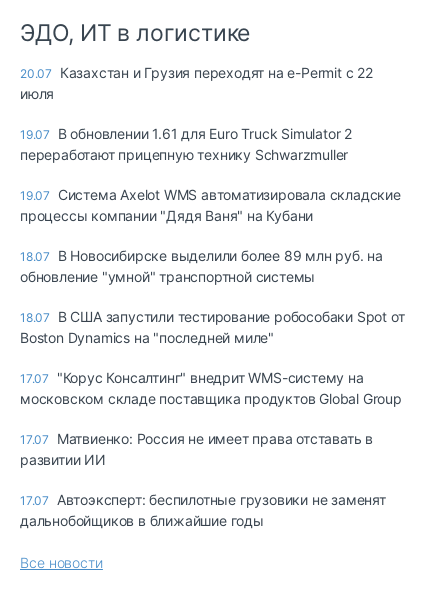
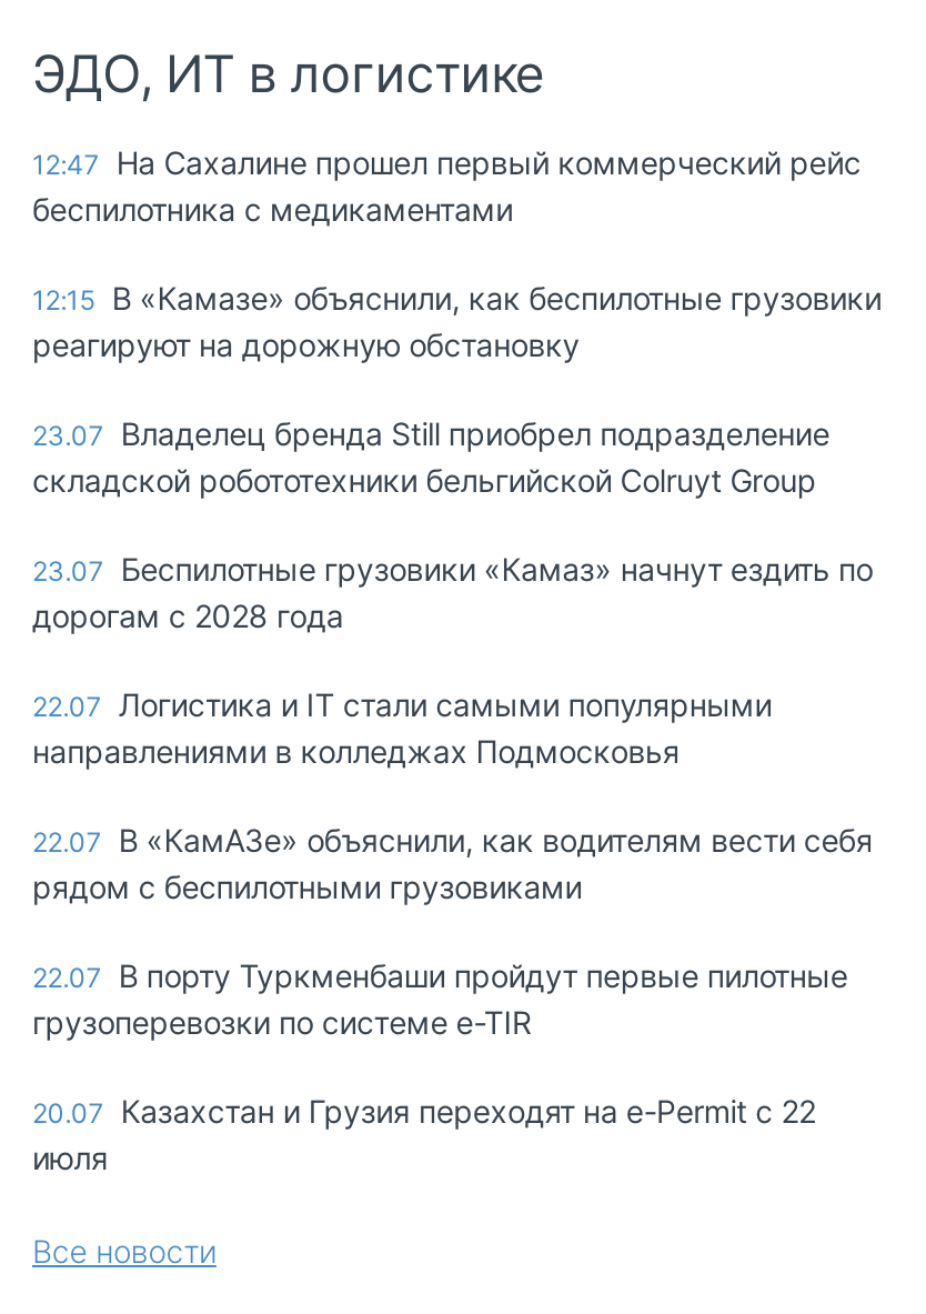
none -> [32,144,881,1041] 12:47 На Сахалине прошел первый коммерческий рейс | беспилотника с медикаментами | 12:15 В «Камазе» объяснили, как беспилотные грузовики | реагируют на дорожную обстановку | 23.07 Владелец бренда Still приобрел подразделение | складской робототехники бельгийской Colruyt Group | 23.07 Беспилотные грузовики «Камаз» начнут ездить по | дорогам с 2028 года | 22.07 Логистика и IT стали самыми популярными | направлениями в колледжах Подмосковья | 22.07 В «КамАЗе» объяснили, как водителям вести себя | рядом с беспилотными грузовиками | 22.07 В порту Туркменбаши пройдут первые пилотные | грузоперевозки по системе e-TIR
moved [20,64,373,102] -> [32,1092,816,1176]: 20.07 Казахстан и Грузия переходят на e-Permit с 22 | июля
[20,125,404,529] 19.07 В обновлении 1.61 для Euro Truck Simulator 2 | переработают прицепную технику Schwarzmuller | 19.07 Система Axelot WMS автоматизировала складские | процессы компании "Дядя Ваня" на Кубани | 18.07 В Новосибирске выделили более 89 млн руб. на | обновление "умной" транспортной системы | 18.07 В США запустили тестирование робособаки Spot от | Boston Dynamics на "последней миле" | 17.07 "Корус Консалтинг" внедрит WMS-систему на | московском складе поставщика продуктов Global Group | 17.07 Матвиенко: Россия не имеет права отставать в | развитии ИИ | 17.07 Автоэксперт: беспилотные грузовики не заменят | дальнобойщиков в ближайшие годы -> none

